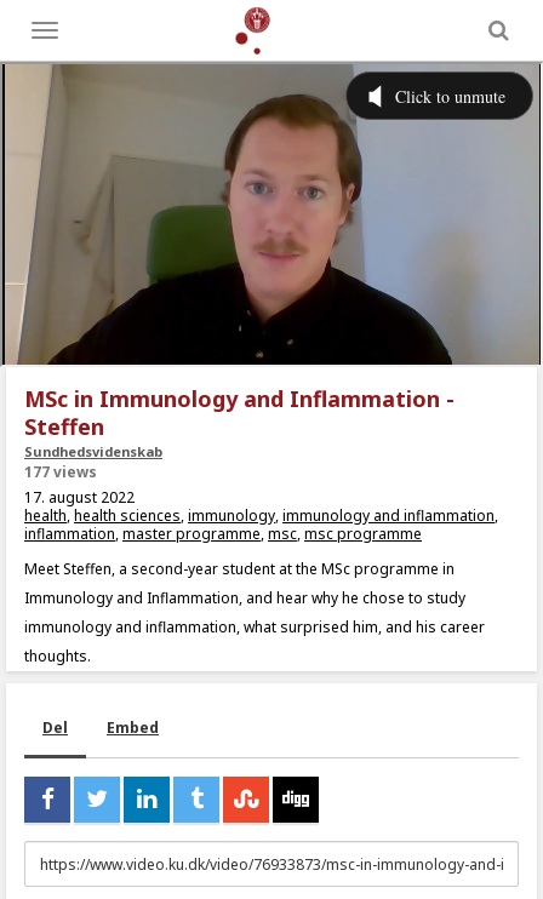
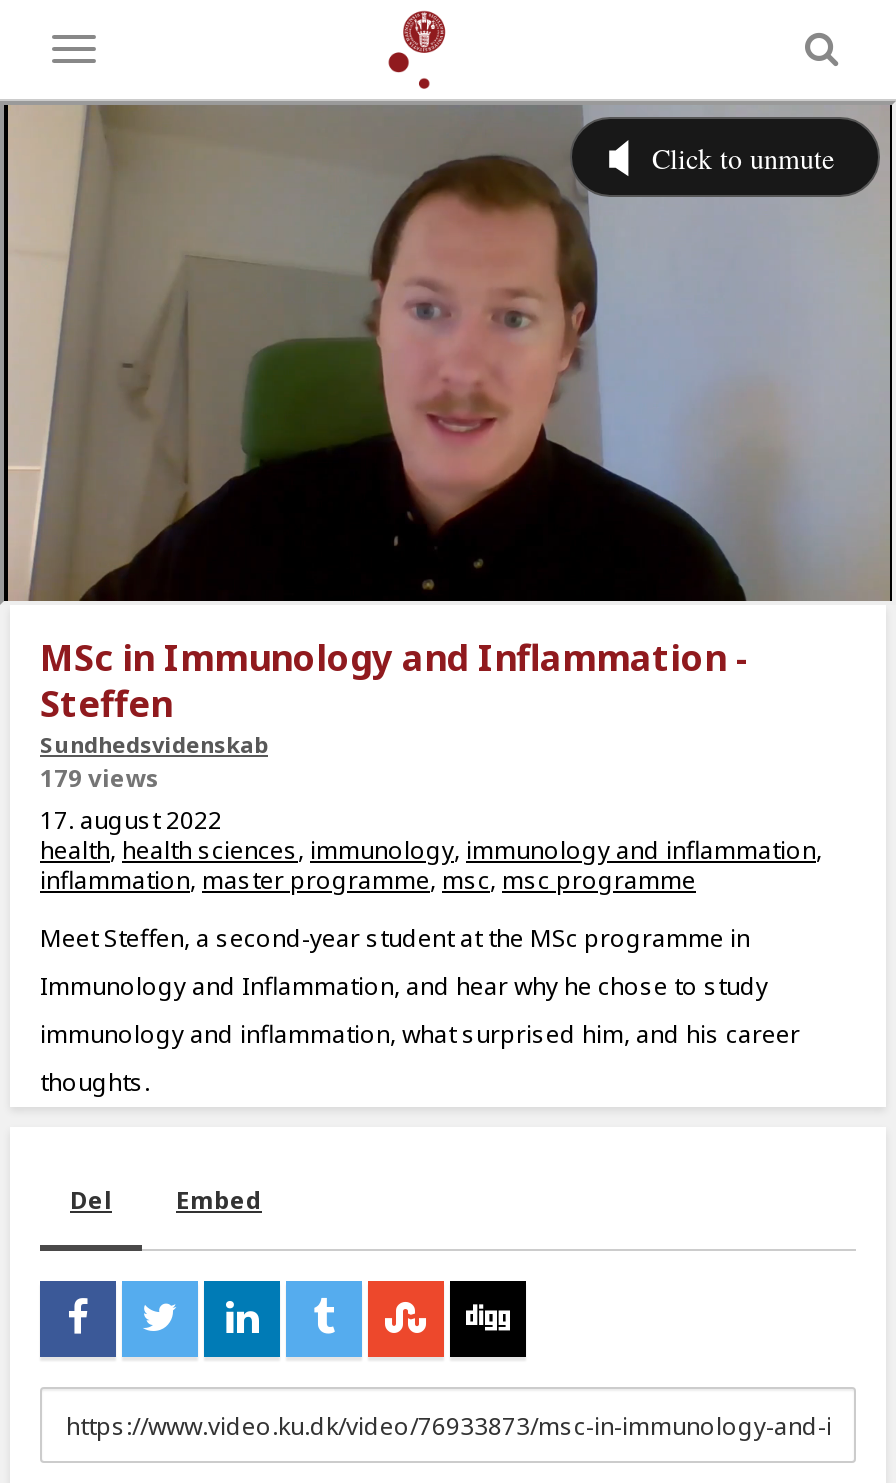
[24,462,97,482] 177 views -> [40,761,160,795] 179 views

